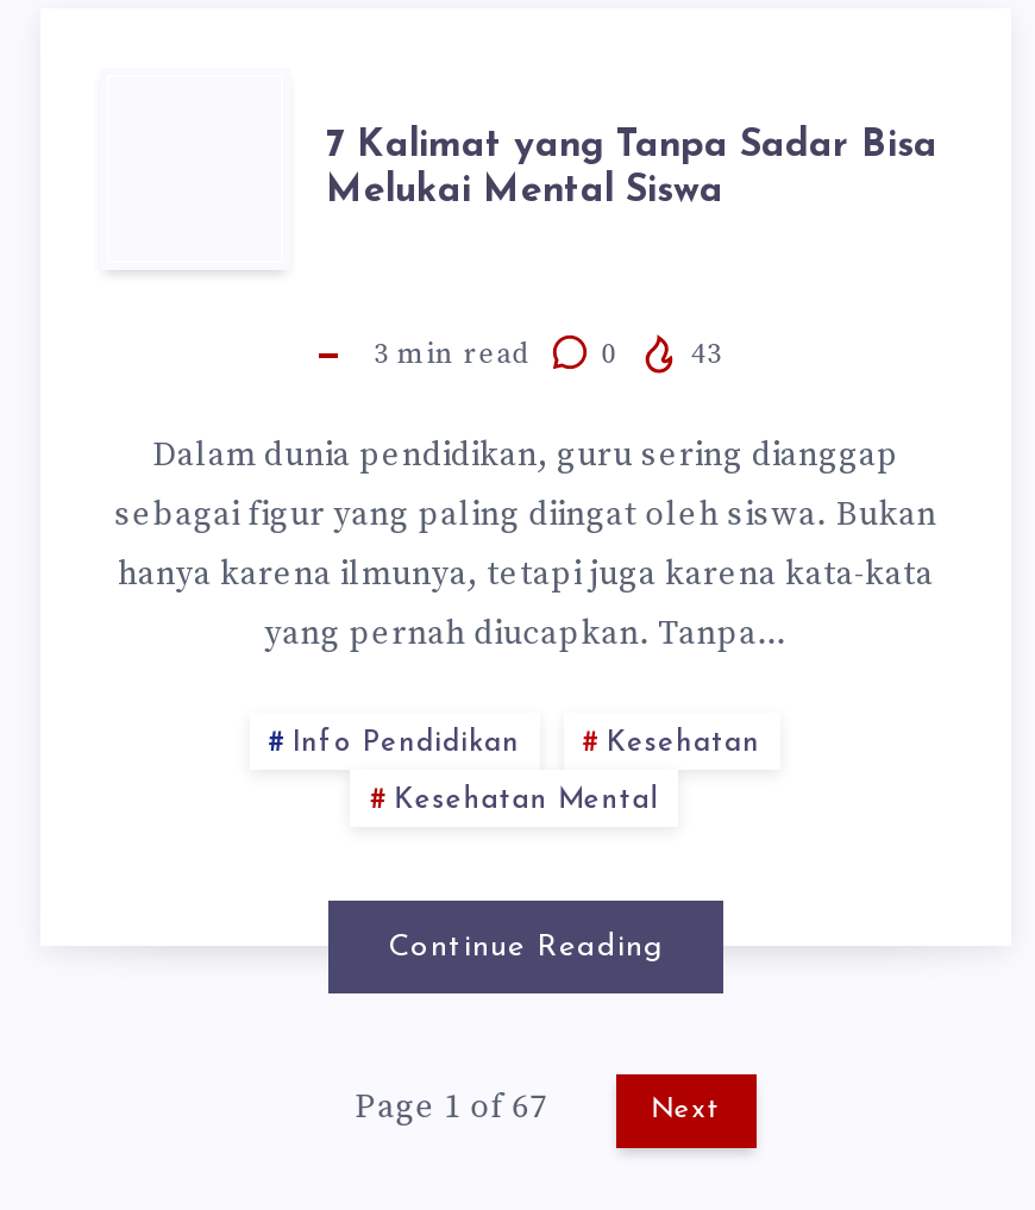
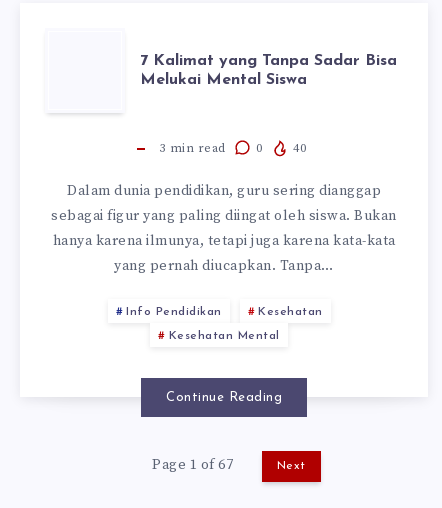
[682,337,721,372] 43 -> [290,141,306,156] 40

